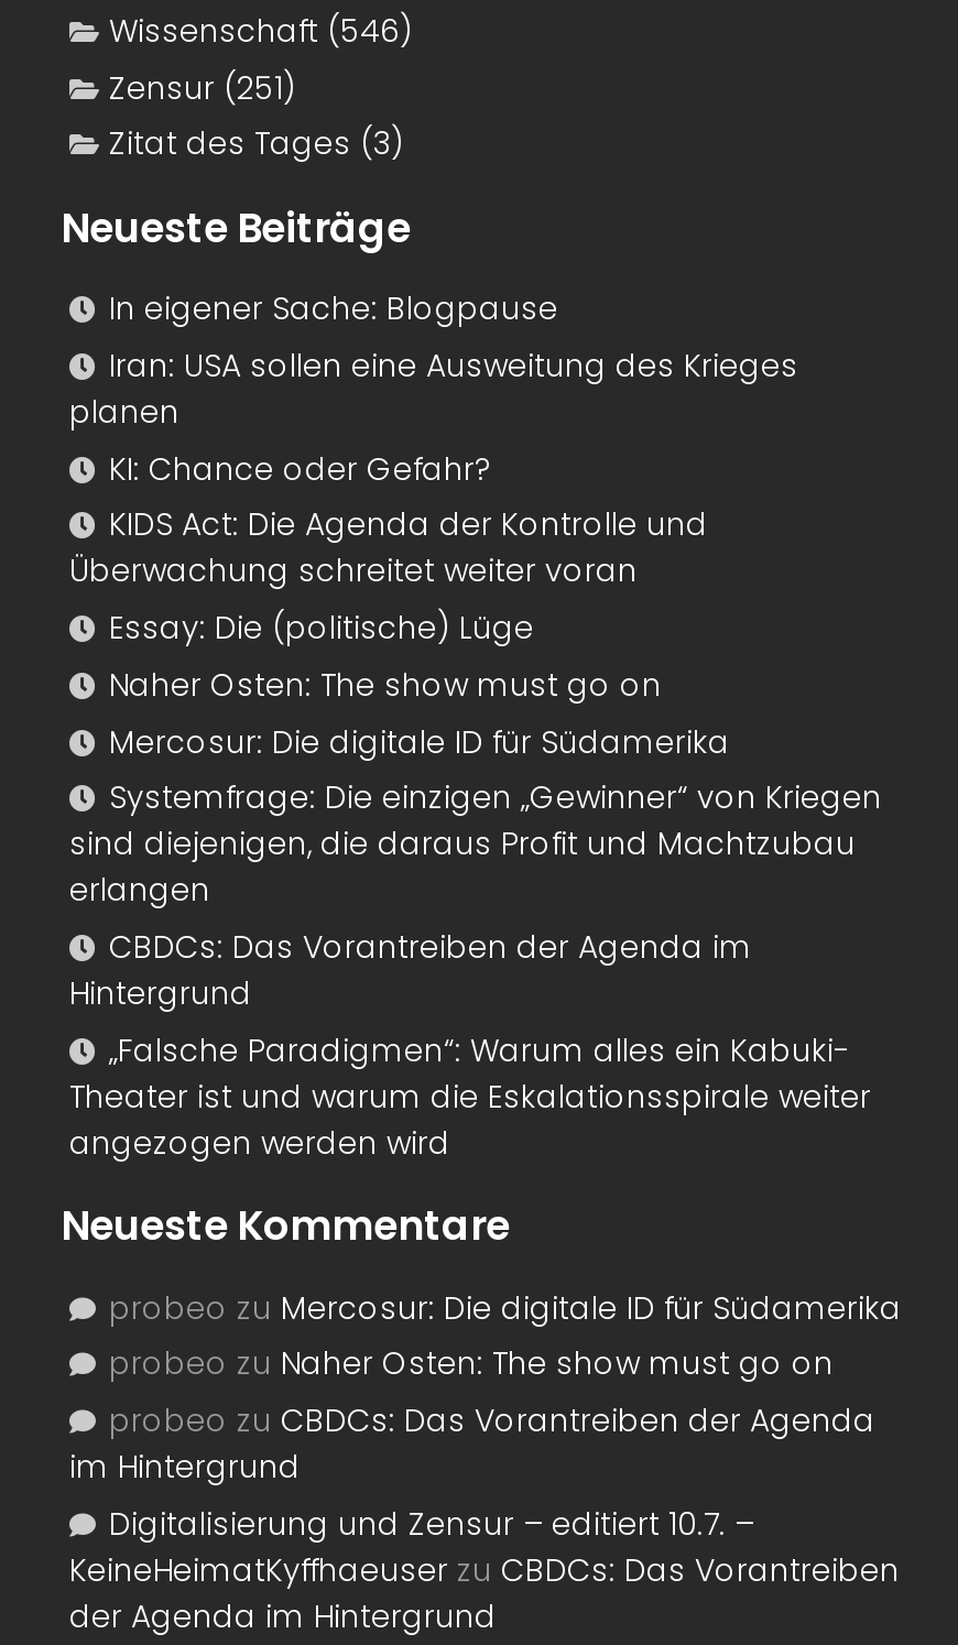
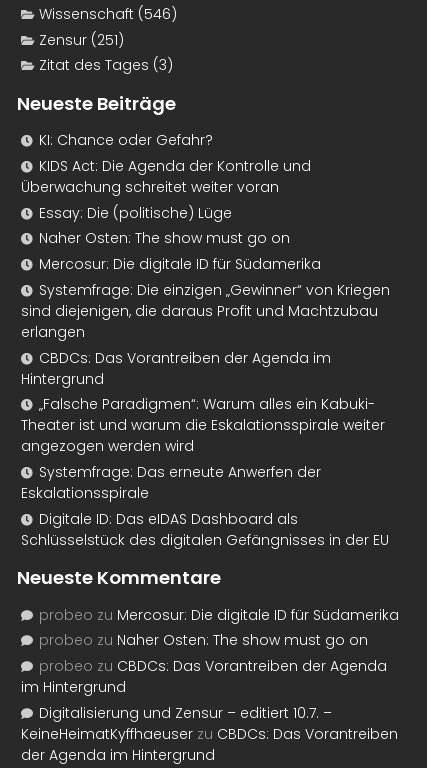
[69,286,798,433] In eigener Sache: Blogpause | Iran: USA sollen eine Ausweitung des Krieges | planen -> none
moved [69,446,882,1165] -> [21,130,390,456]: KI: Chance oder Gefahr? | KIDS Act: Die Agenda der Kontrolle und | Überwachung schreitet weiter voran | ... | Theater ist und warum die Eskalationsspirale weiter | angezogen werden wird
none -> [21,462,389,550] Systemfrage: Das erneute Anwerfen der | Eskalationsspirale | Digitale ID: Das eIDAS Dashboard als | Schlüsselstück des digitalen Gefängnisses in der EU

